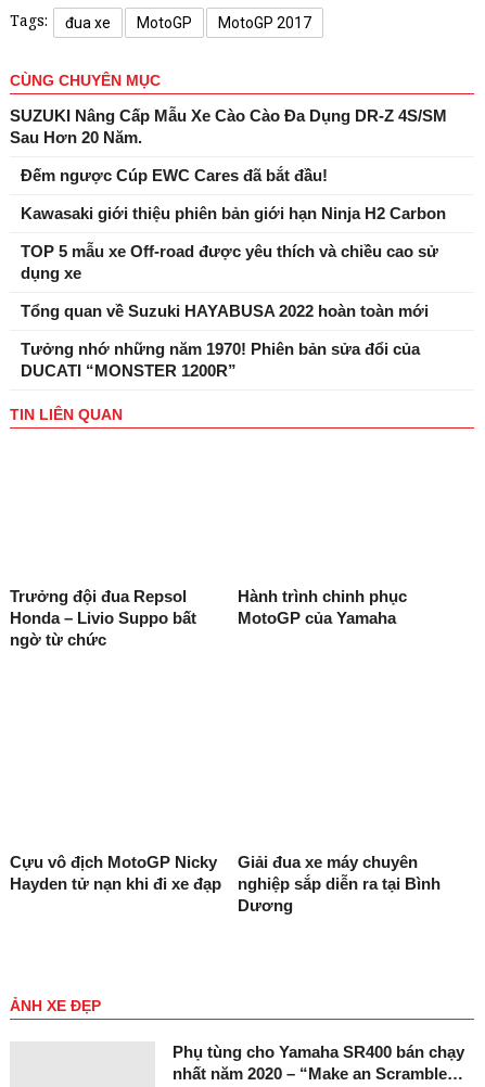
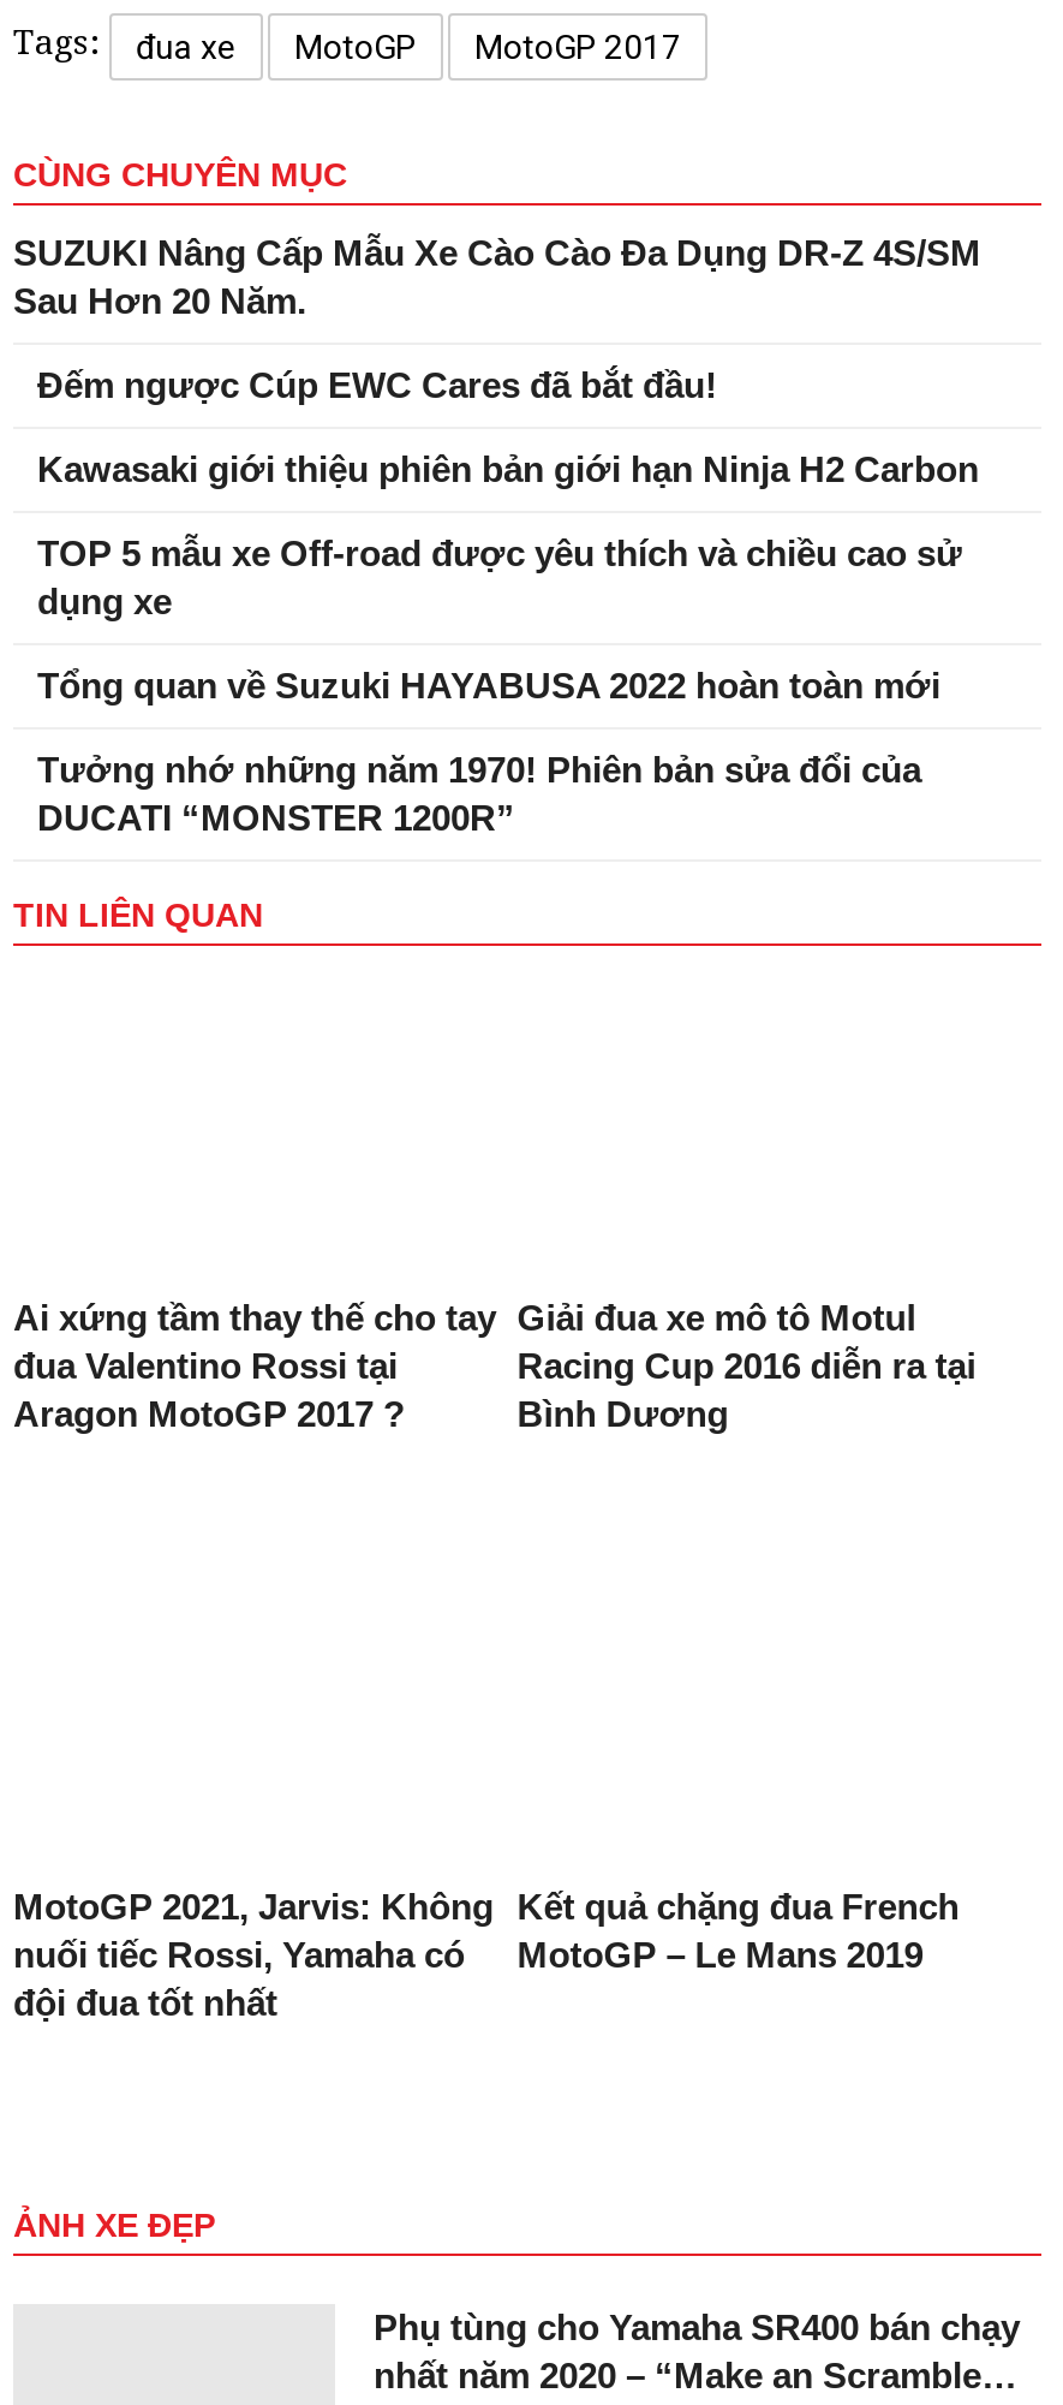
[10,587,196,649] Trưởng đội đua Repsol | Honda – Livio Suppo bất | ngờ từ chức -> [13,1297,496,1434] Ai xứng tầm thay thế cho tay | đua Valentino Rossi tại | Aragon MotoGP 2017 ?
[237,587,407,627] Hành trình chinh phục | MotoGP của Yamaha -> [517,1297,976,1434] Giải đua xe mô tô Motul | Racing Cup 2016 diễn ra tại | Bình Dương
[10,853,221,893] Cựu vô địch MotoGP Nicky | Hayden tử nạn khi đi xe đạp -> [13,1886,494,2023] MotoGP 2021, Jarvis: Không | nuối tiếc Rossi, Yamaha có | đội đua tốt nhất
[237,853,440,915] Giải đua xe máy chuyên | nghiệp sắp diễn ra tại Bình | Dương -> [517,1886,959,1975] Kết quả chặng đua French | MotoGP – Le Mans 2019

